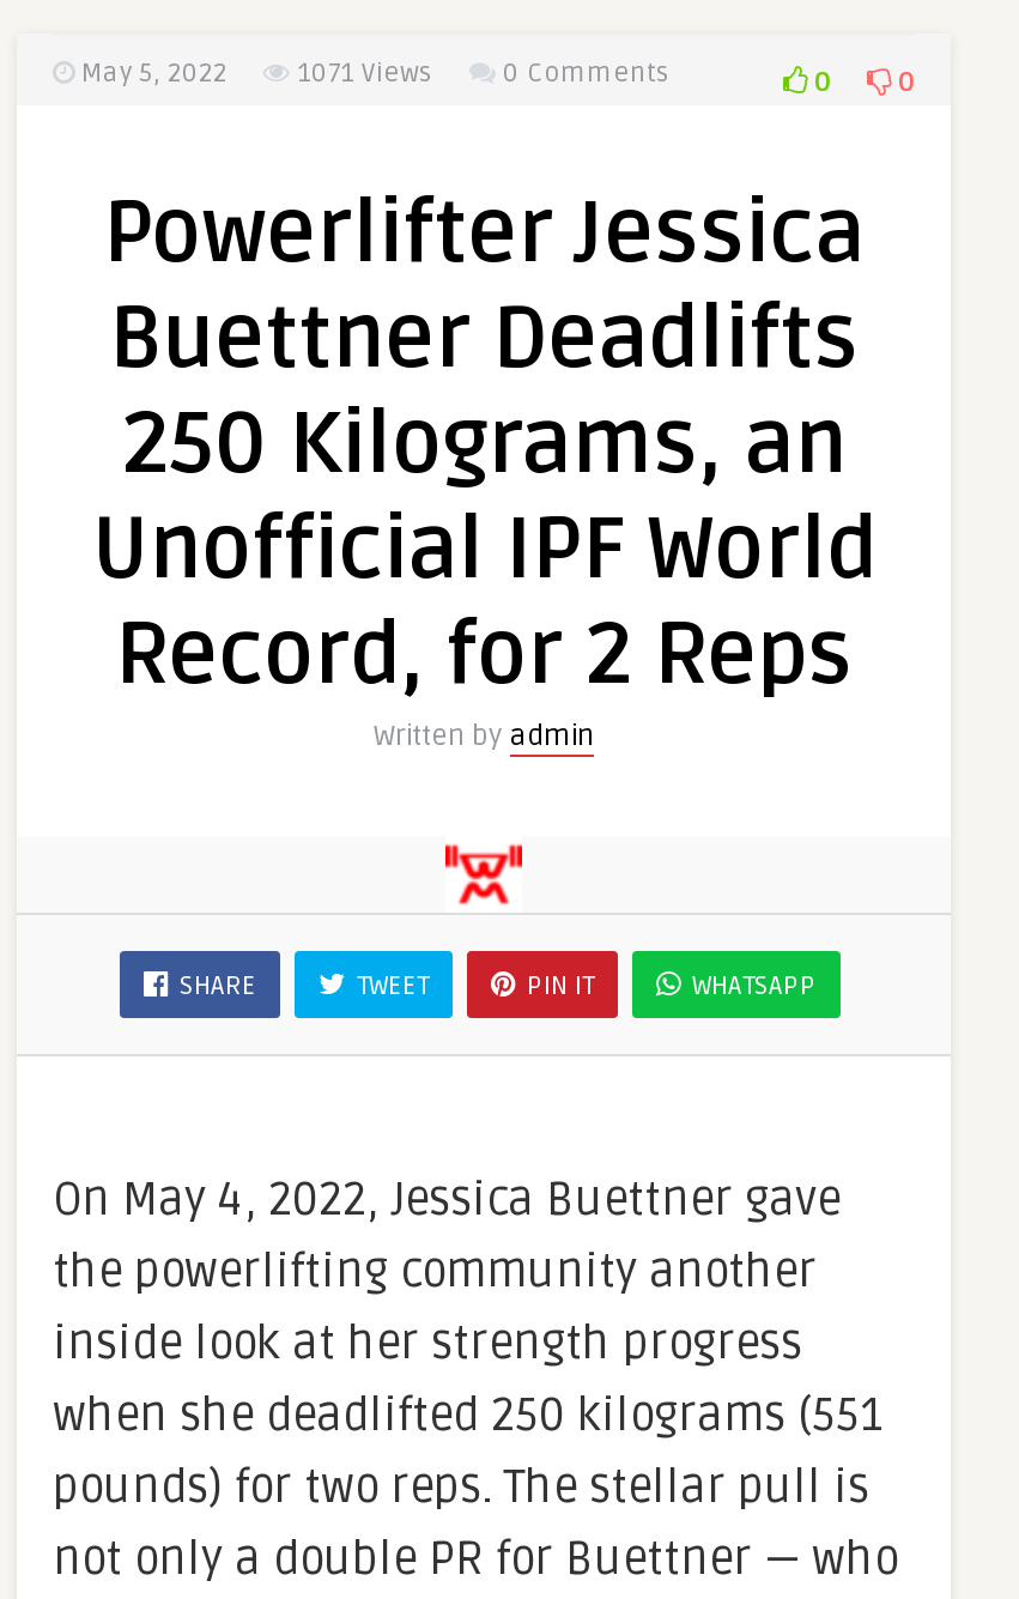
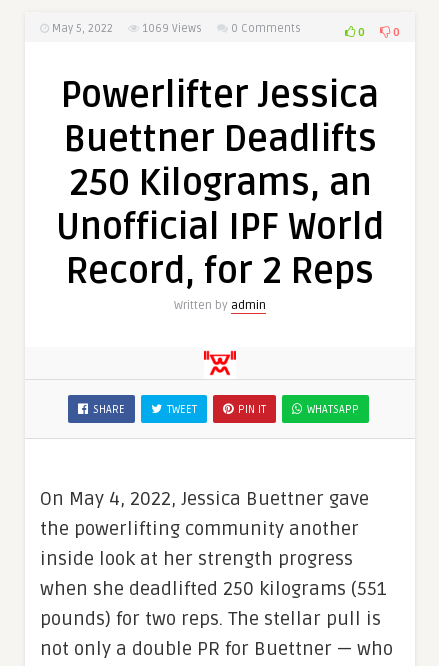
[74,57,433,89] May 5, 2022 1071 Views -> [49,22,202,35] May 5, 2022 1069 Views

